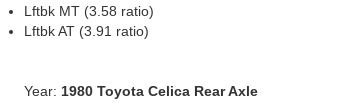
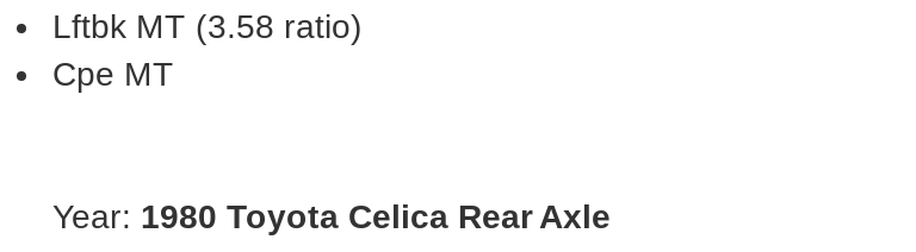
[24,23,149,39] Lftbk AT (3.91 ratio) -> [52,55,174,93] Cpe MT

